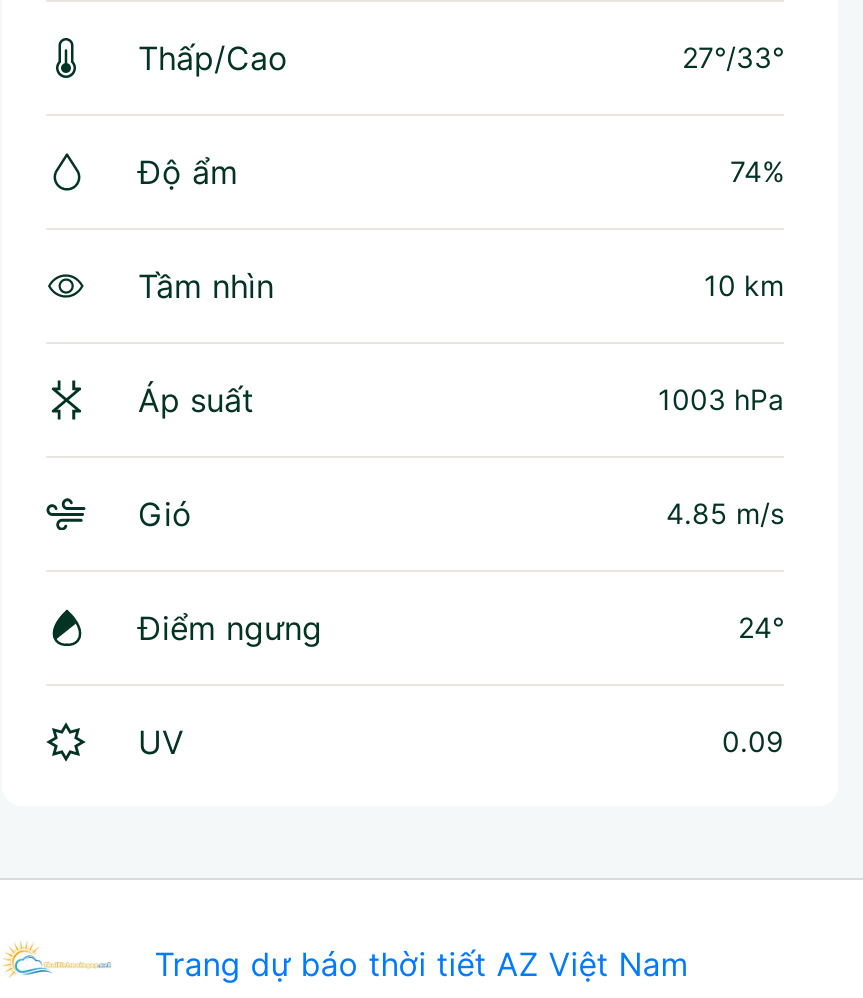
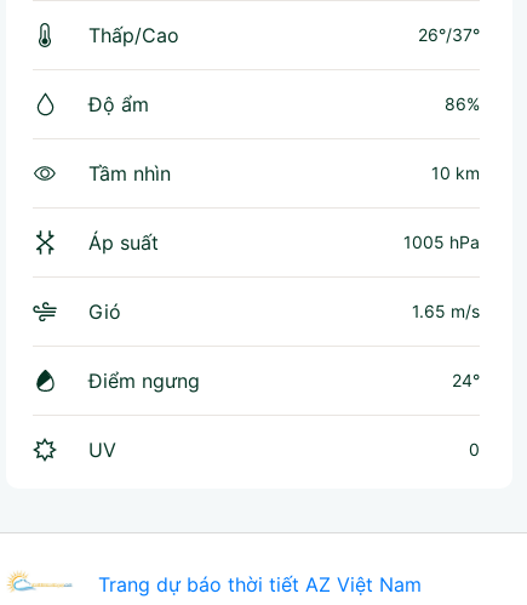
[682,40,784,74] 27°/33° -> [418,24,480,45] 26°/37°
[730,154,784,188] 74% -> [445,93,480,114] 86%
[658,382,784,416] 1003 hPa -> [403,232,480,252] 1005 hPa
[666,496,784,530] 4.85 m/s -> [412,301,480,321] 1.65 m/s
[722,724,784,758] 0.09 -> [469,439,480,460] 0

